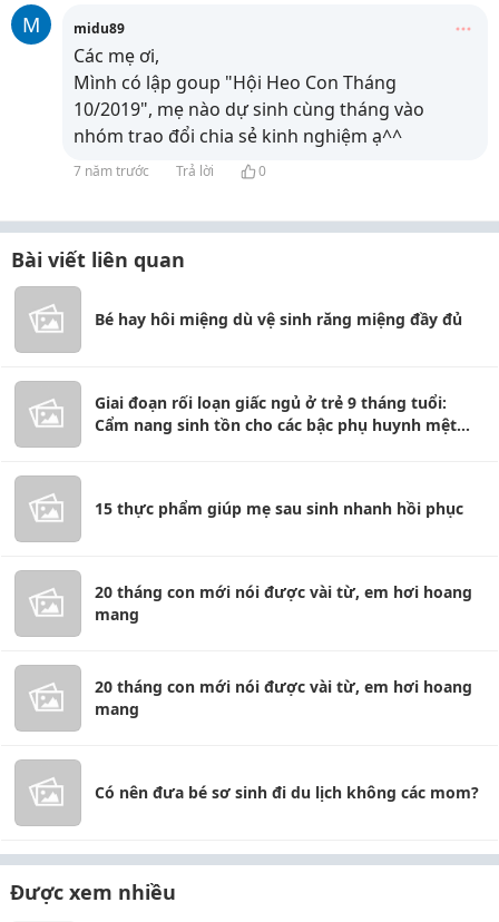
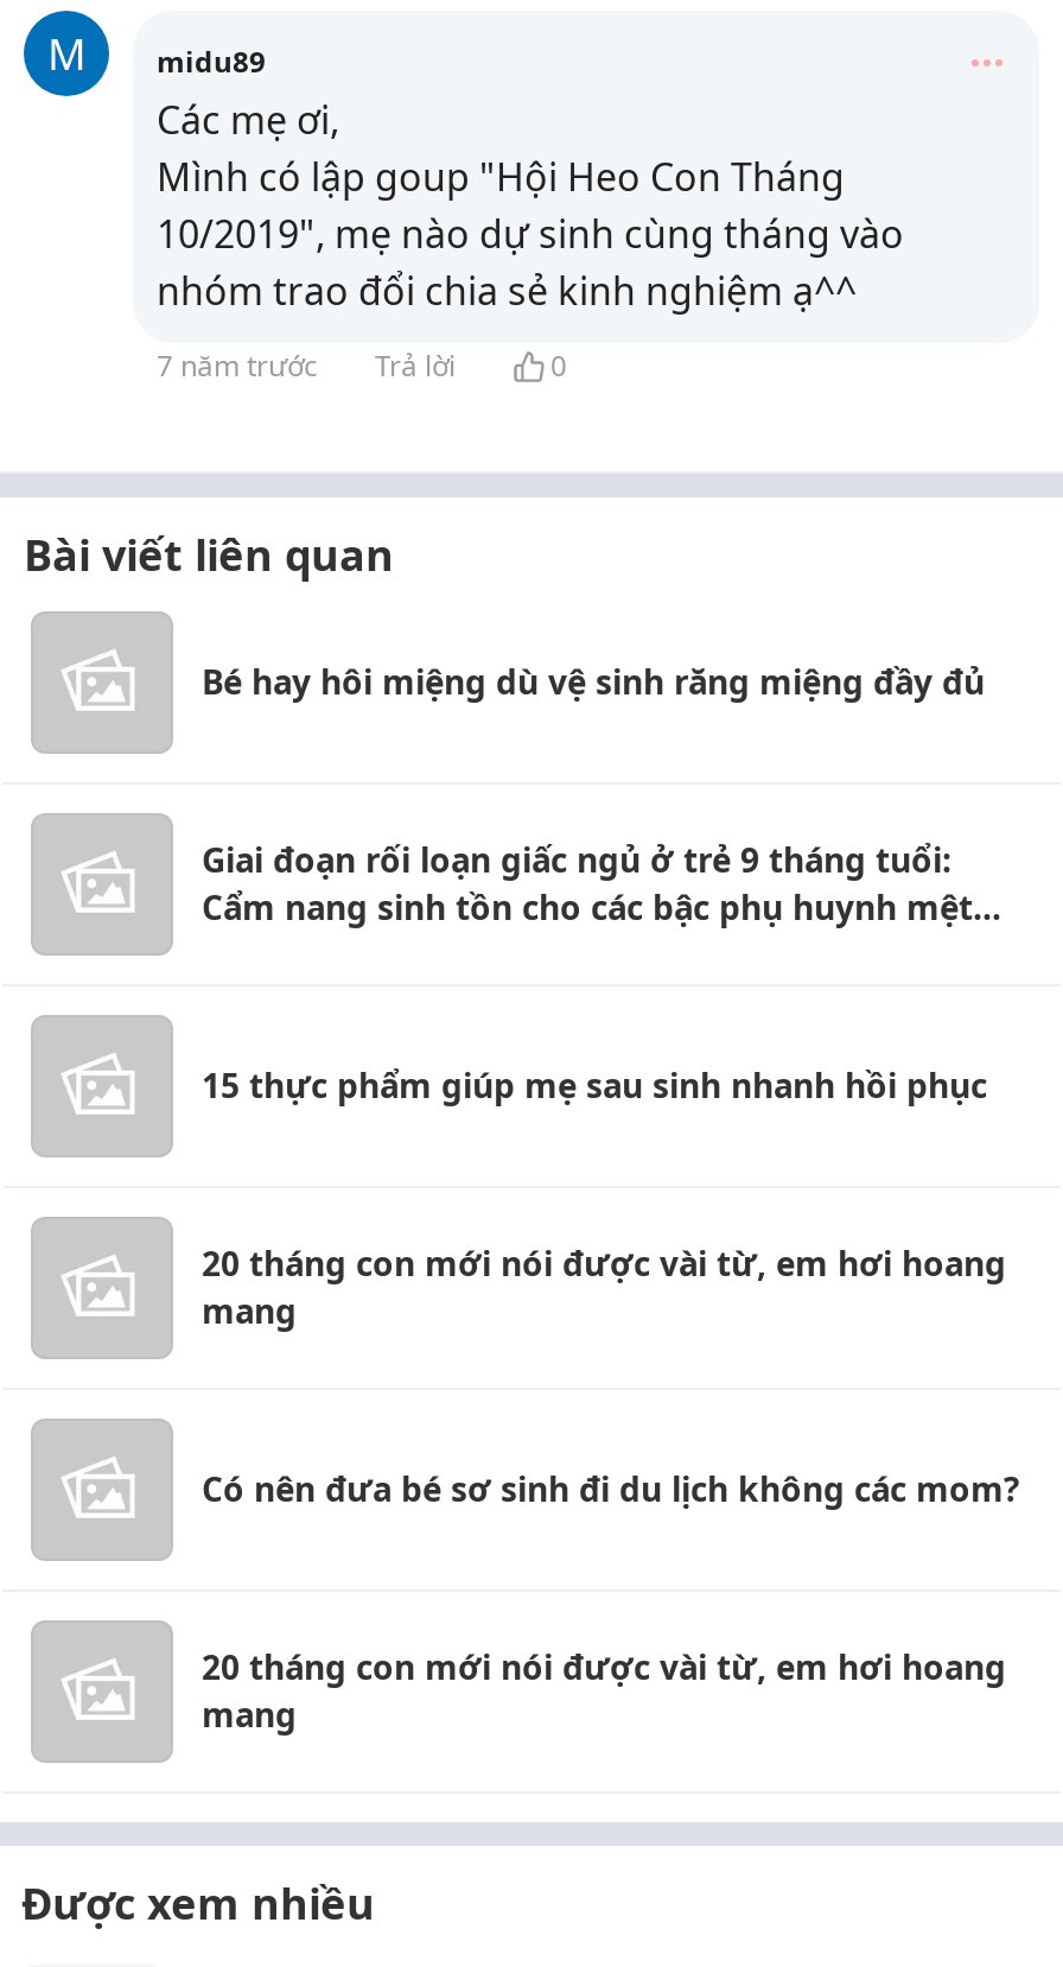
moved [95,676,472,719] -> [202,1644,1006,1737]: 20 tháng con mới nói được vài từ, em hơi hoang | mang
moved [95,782,479,803] -> [202,1466,1020,1511]: Có nên đưa bé sơ sinh đi du lịch không các mom?

